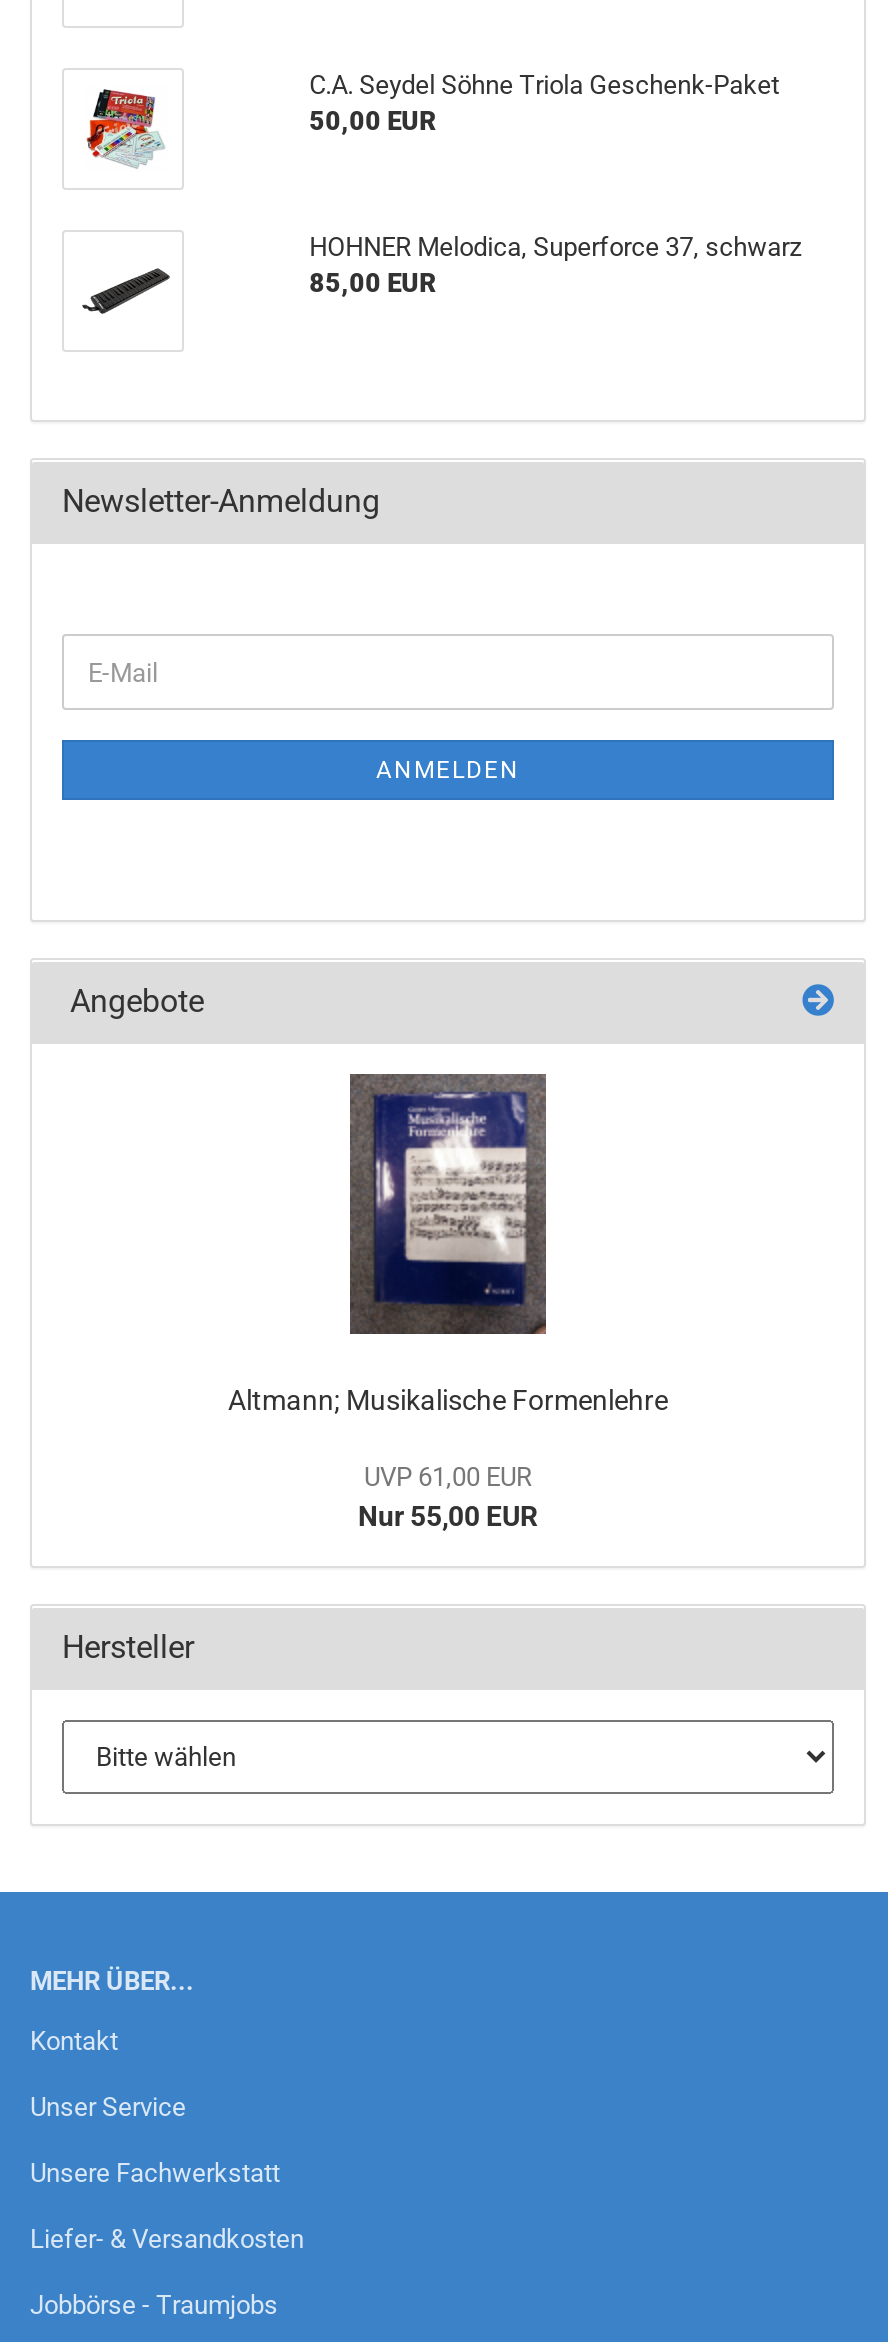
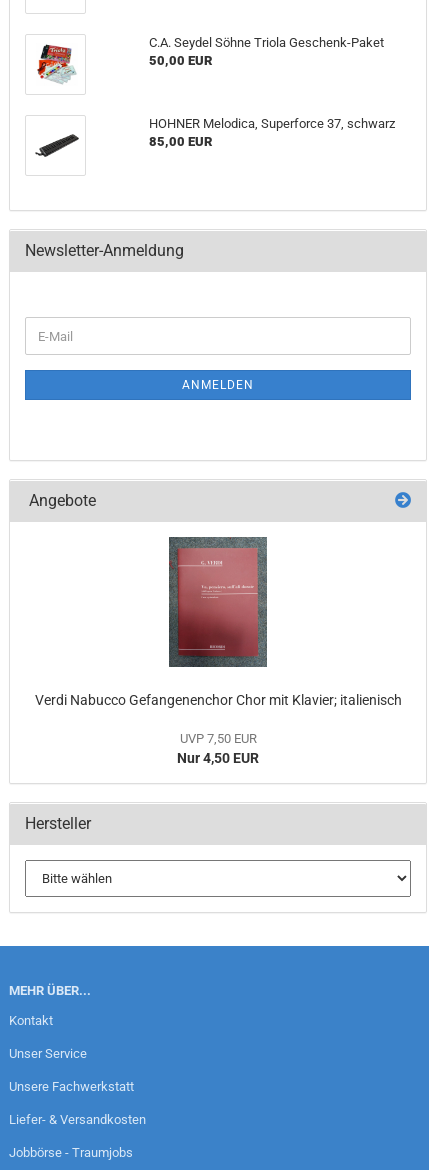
[228,1076,668,1416] [image] | Altmann; Musikalische Formenlehre -> [34,539,401,708] [image] | Verdi Nabucco Gefangenenchor Chor mit Klavier; italienisch
[358,1462,538,1532] UVP 61,00 EUR | Nur 55,00 EUR -> [177,731,259,766] UVP 7,50 EUR | Nur 4,50 EUR

